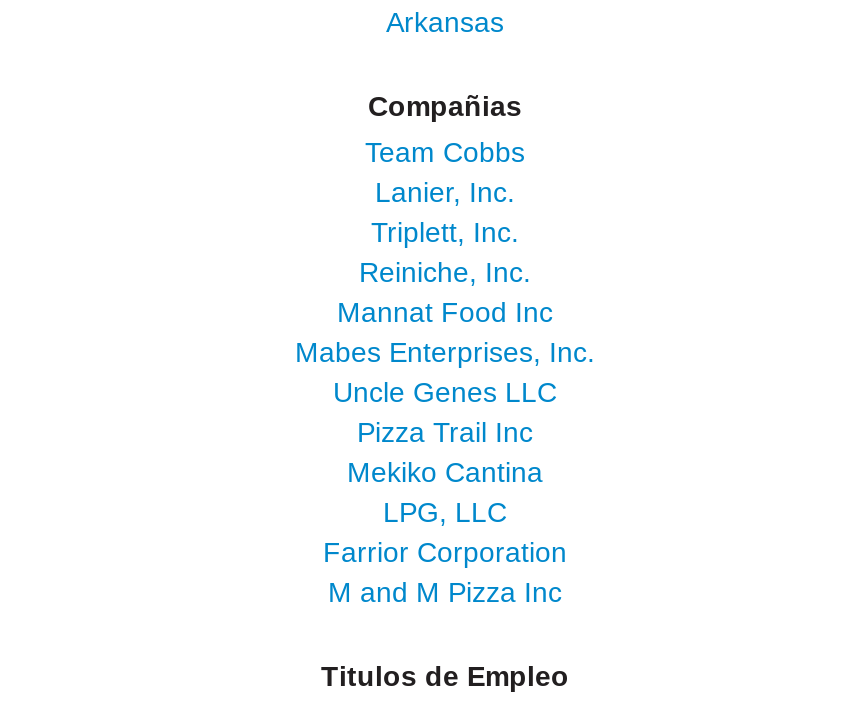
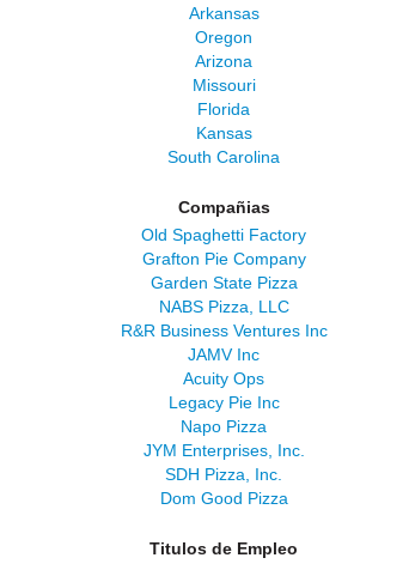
none -> [167,28,280,166] Oregon | Arizona | Missouri | Florida | Kansas | South Carolina
[295,136,595,608] Team Cobbs | Lanier, Inc. | Triplett, Inc. | Reiniche, Inc. | Mannat Food Inc | Mabes Enterprises, Inc. | Uncle Genes LLC | Pizza Trail Inc | Mekiko Cantina | LPG, LLC | Farrior Corporation | M and M Pizza Inc -> [120,225,327,508] Old Spaghetti Factory | Grafton Pie Company | Garden State Pizza | NABS Pizza, LLC | R&R Business Ventures Inc | JAMV Inc | Acuity Ops | Legacy Pie Inc | Napo Pizza | JYM Enterprises, Inc. | SDH Pizza, Inc. | Dom Good Pizza

